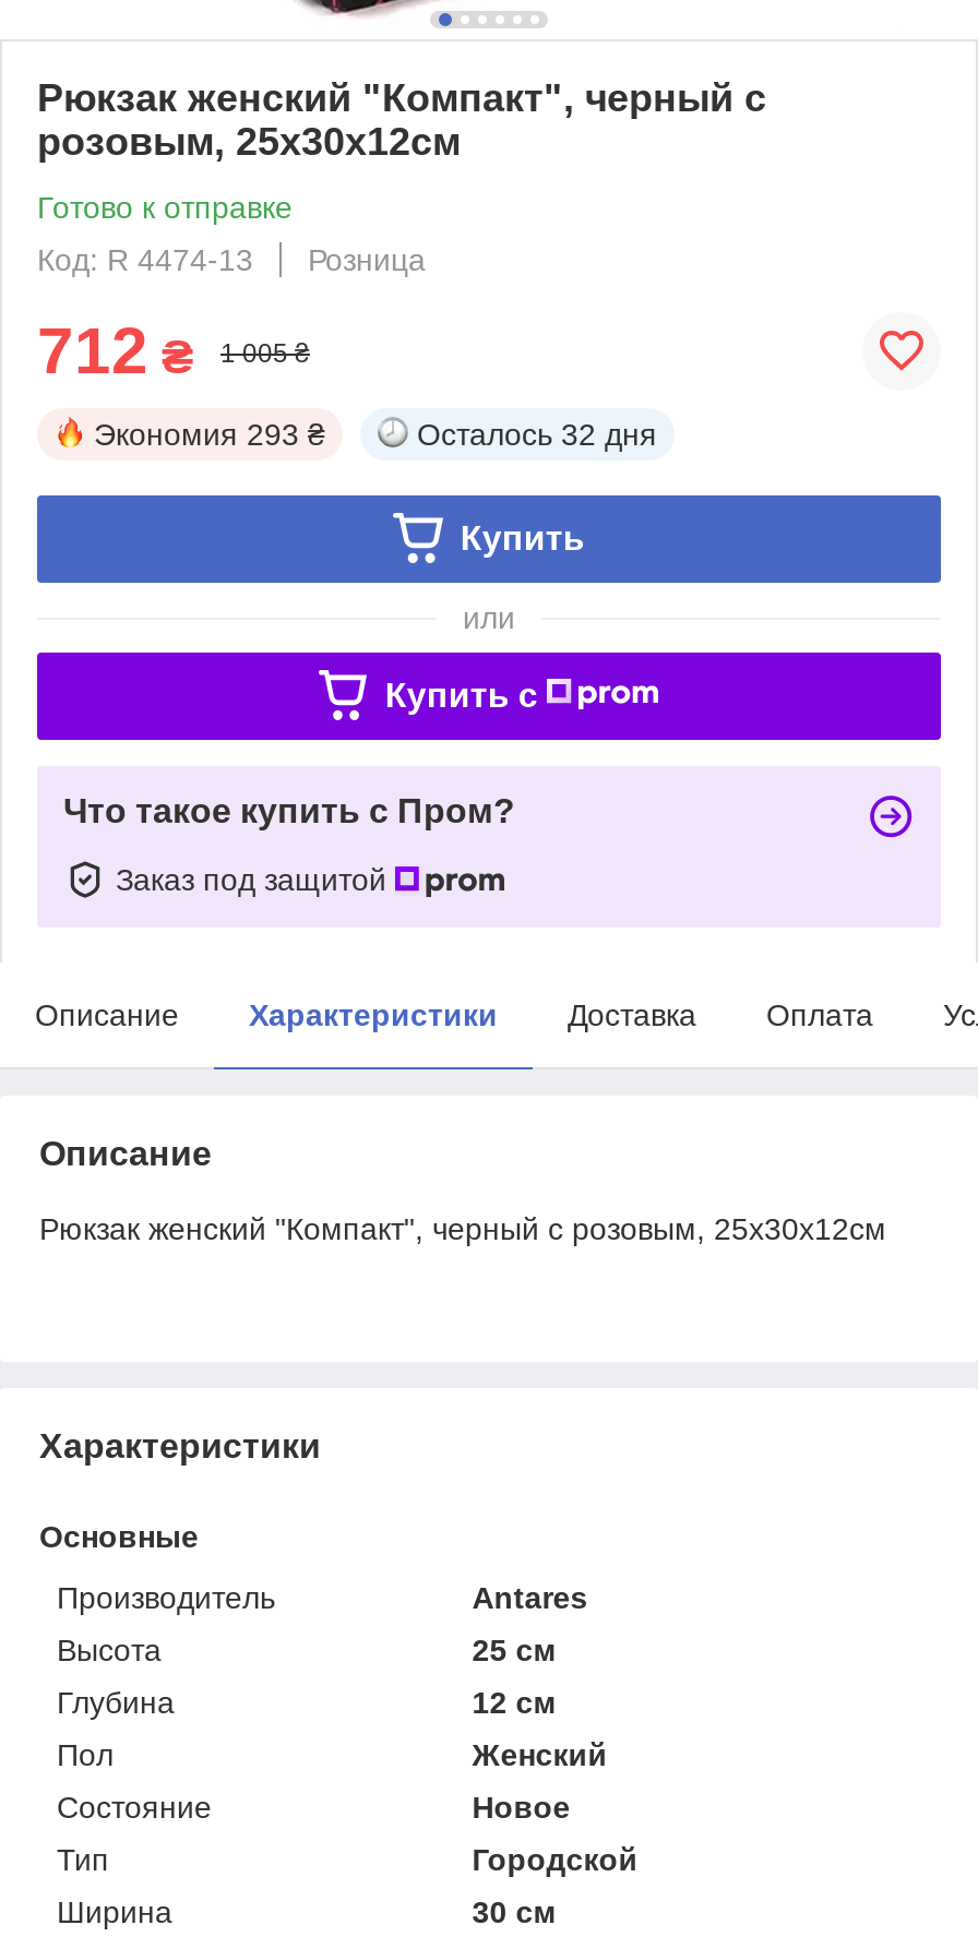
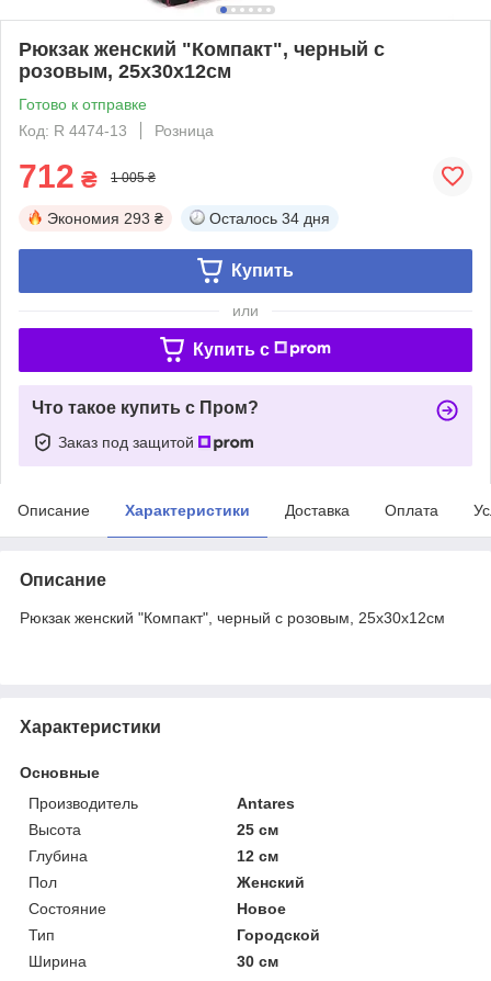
[417,416,657,451] Осталось 32 дня -> [209,209,330,227] Осталось 34 дня

